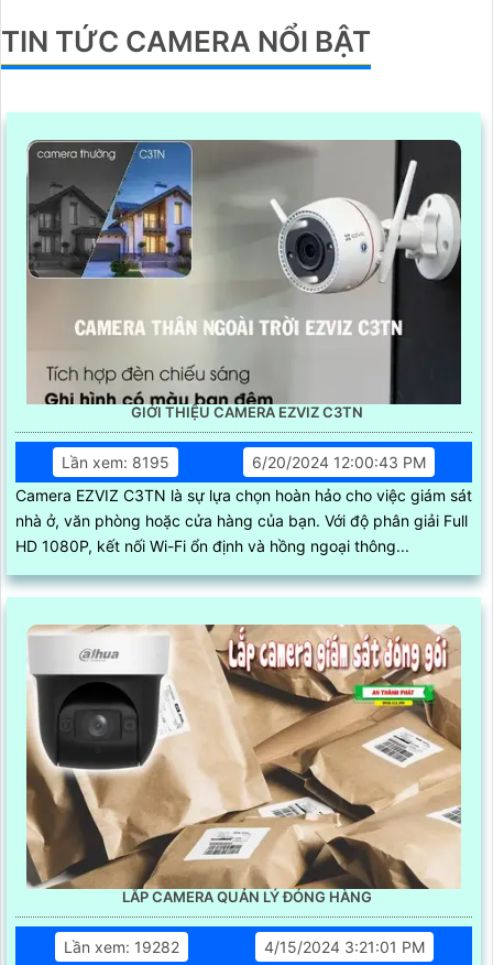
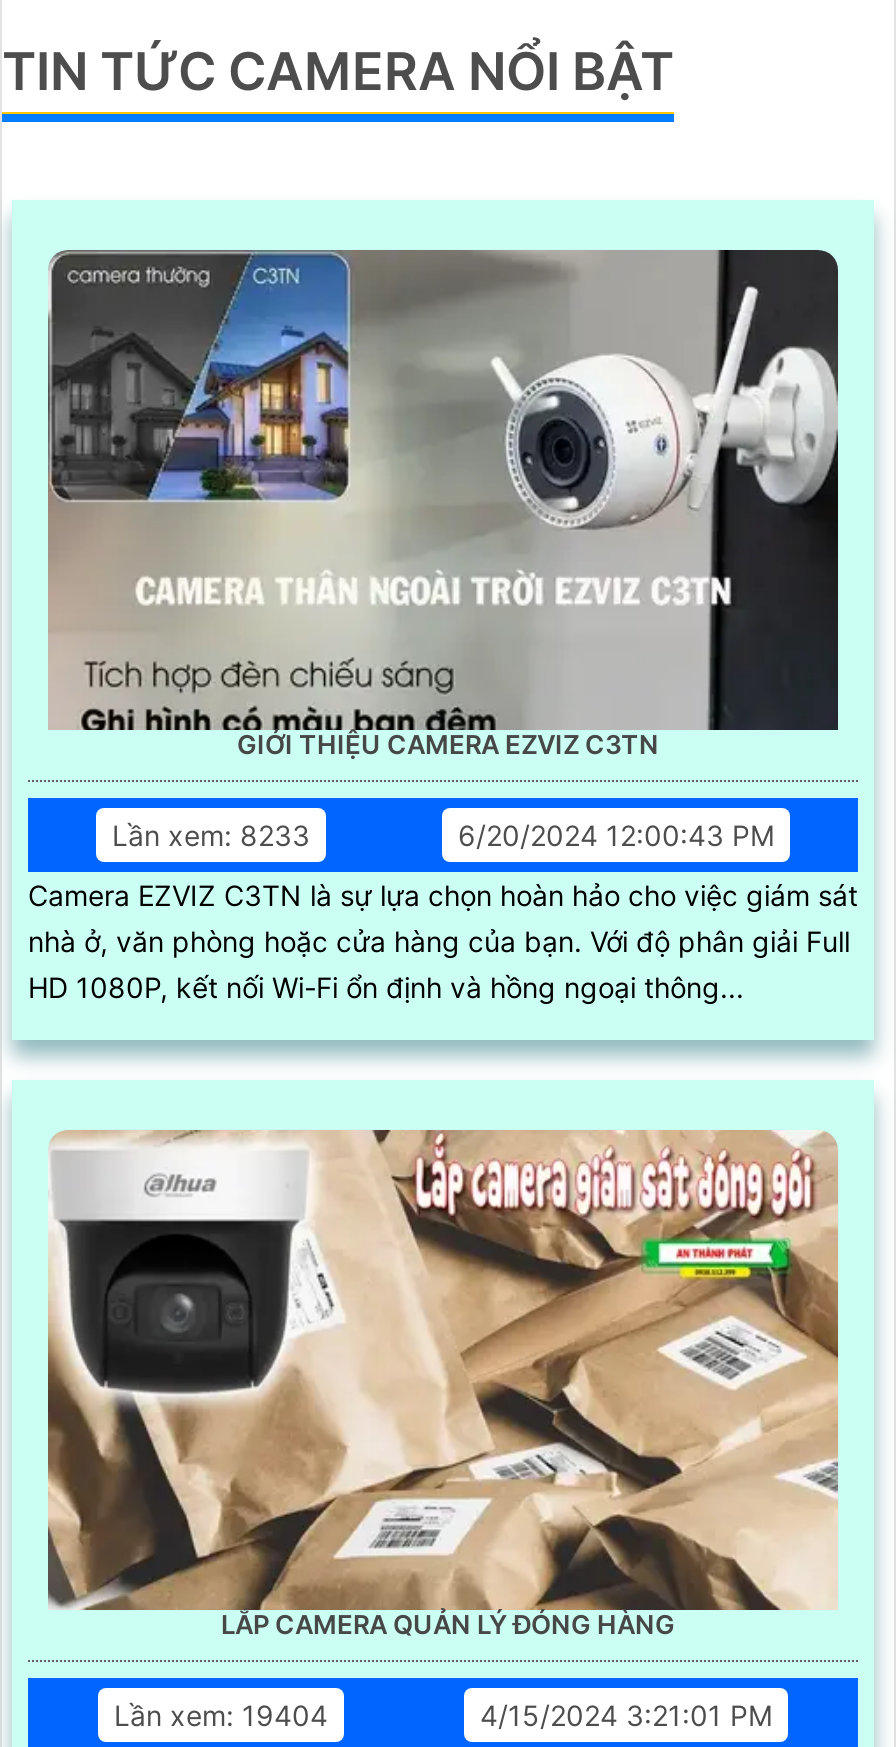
[62,453,170,471] Lần xem: 8195 -> [112,818,310,852] Lần xem: 8233
[63,937,179,956] Lần xem: 19282 -> [114,1698,328,1732] Lần xem: 19404

